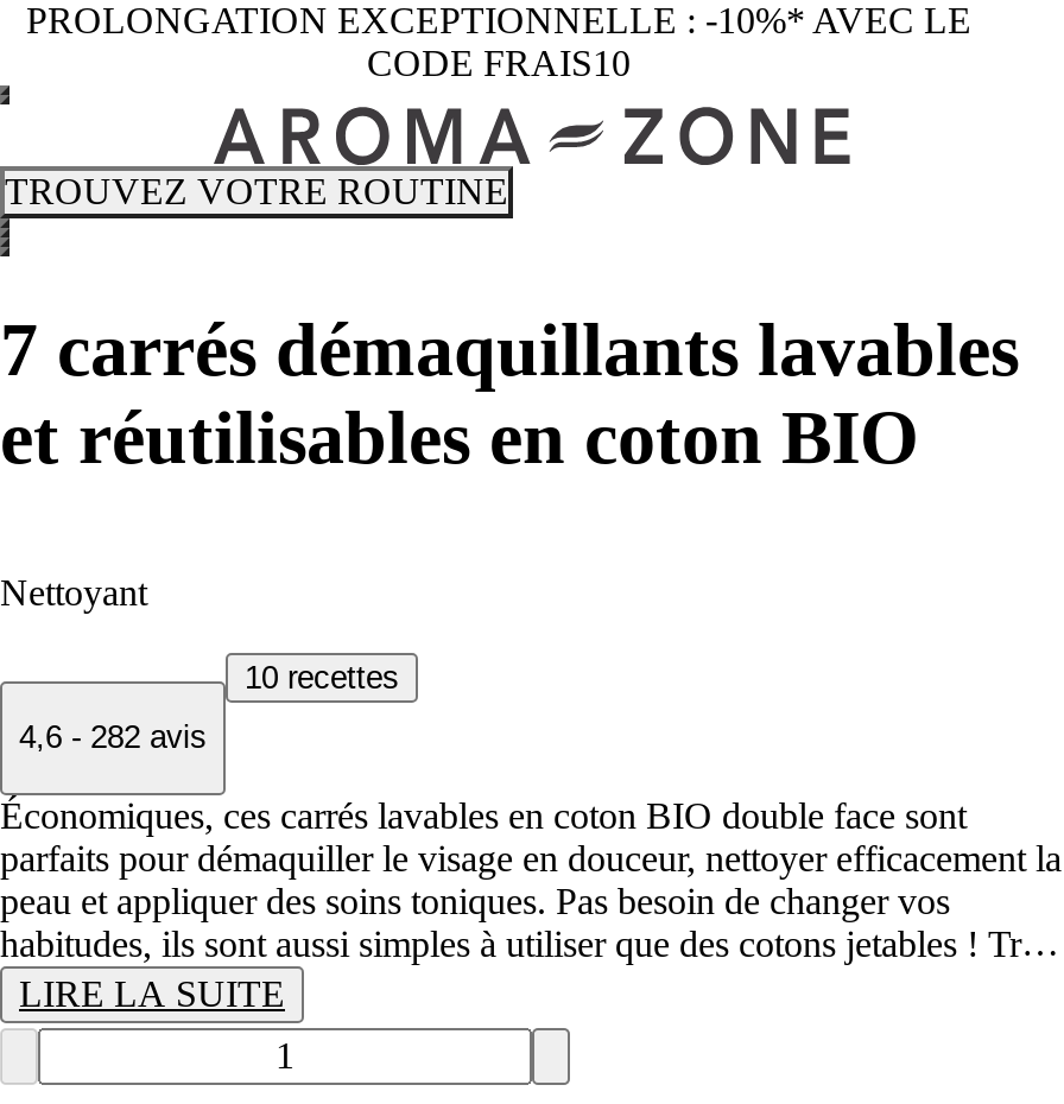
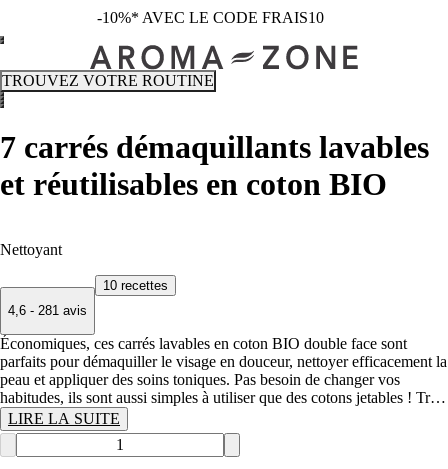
[26,0,971,83] PROLONGATION EXCEPTIONNELLE : -10%* AVEC LE | CODE FRAIS10 -> [96,9,323,26] -10%* AVEC LE CODE FRAIS10
[19,720,207,755] 4,6 - 282 avis -> [8,303,87,318] 4,6 - 281 avis

